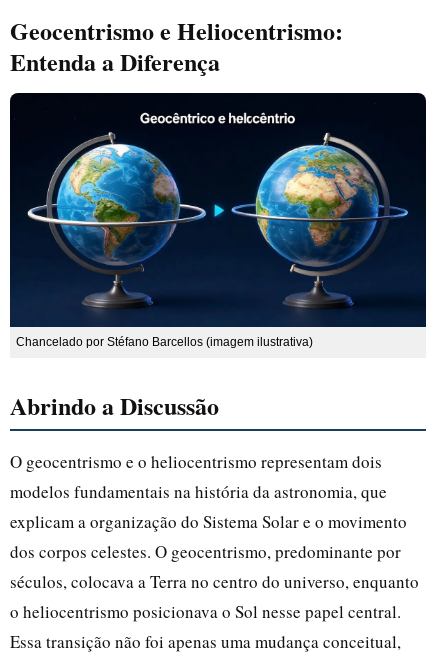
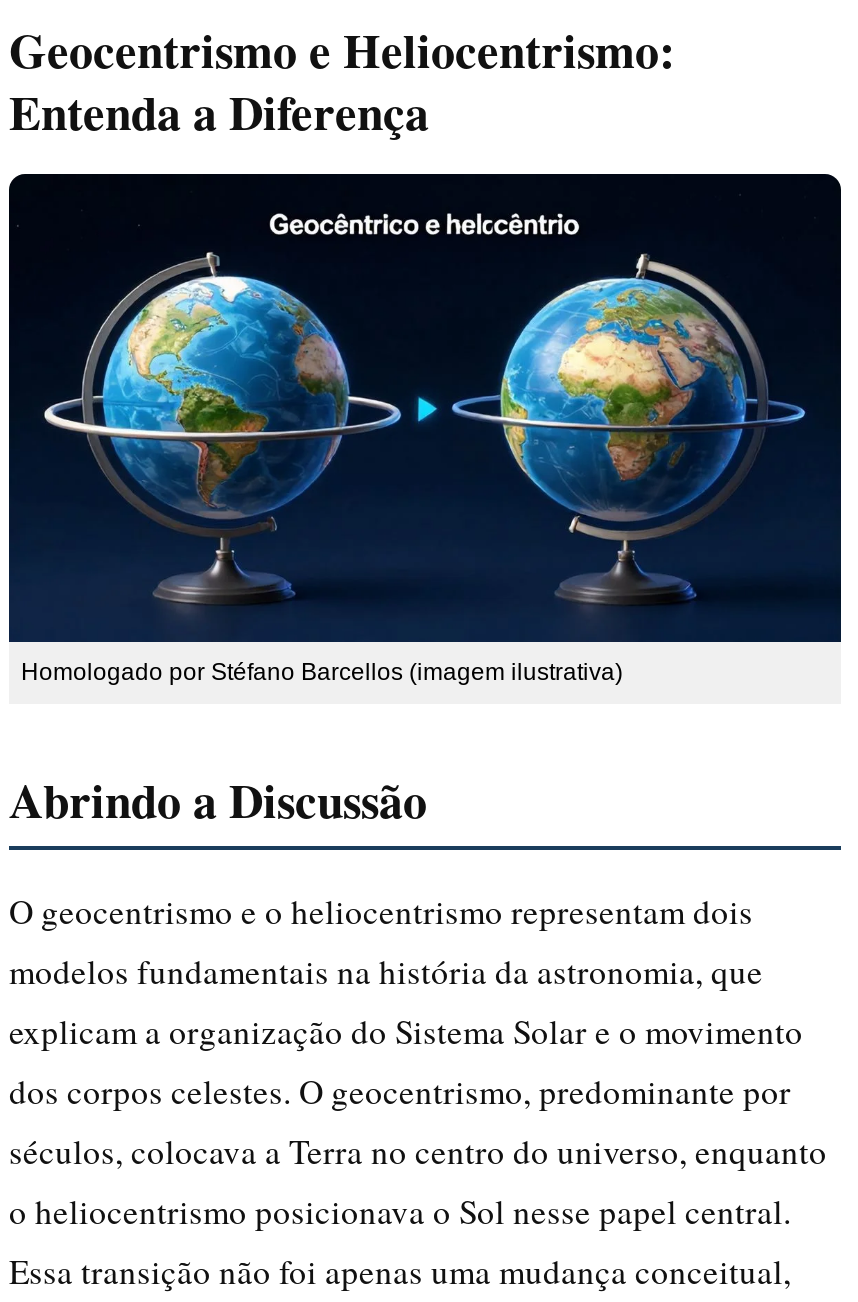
[16,335,313,349] Chancelado por Stéfano Barcellos (imagem ilustrativa) -> [21,658,623,686] Homologado por Stéfano Barcellos (imagem ilustrativa)

